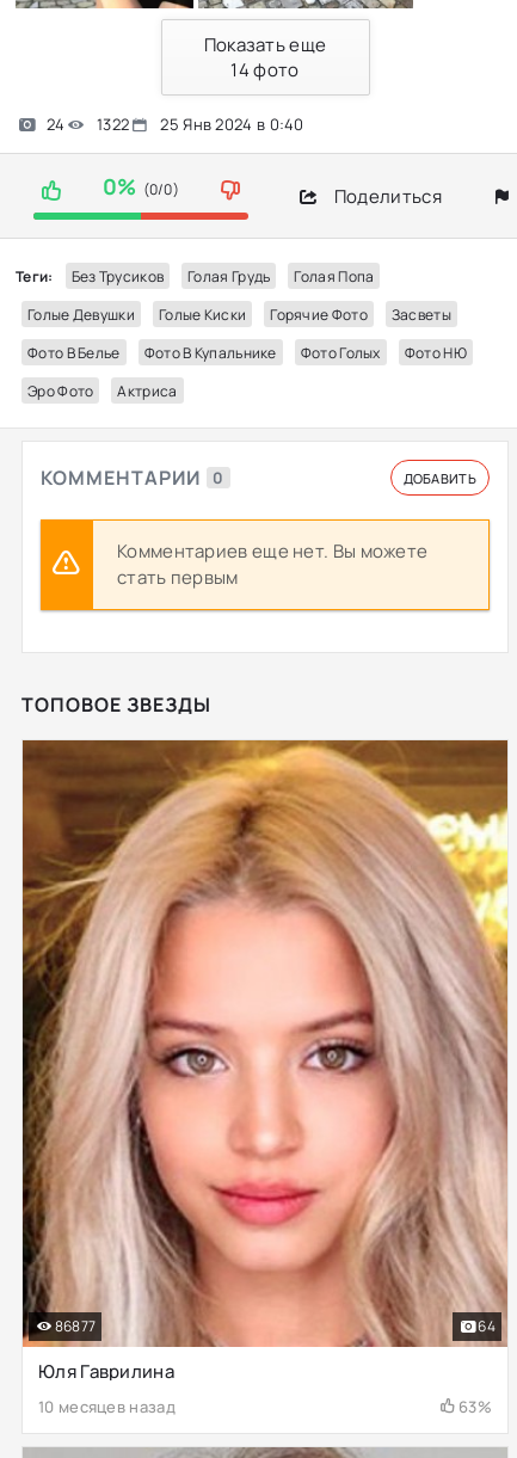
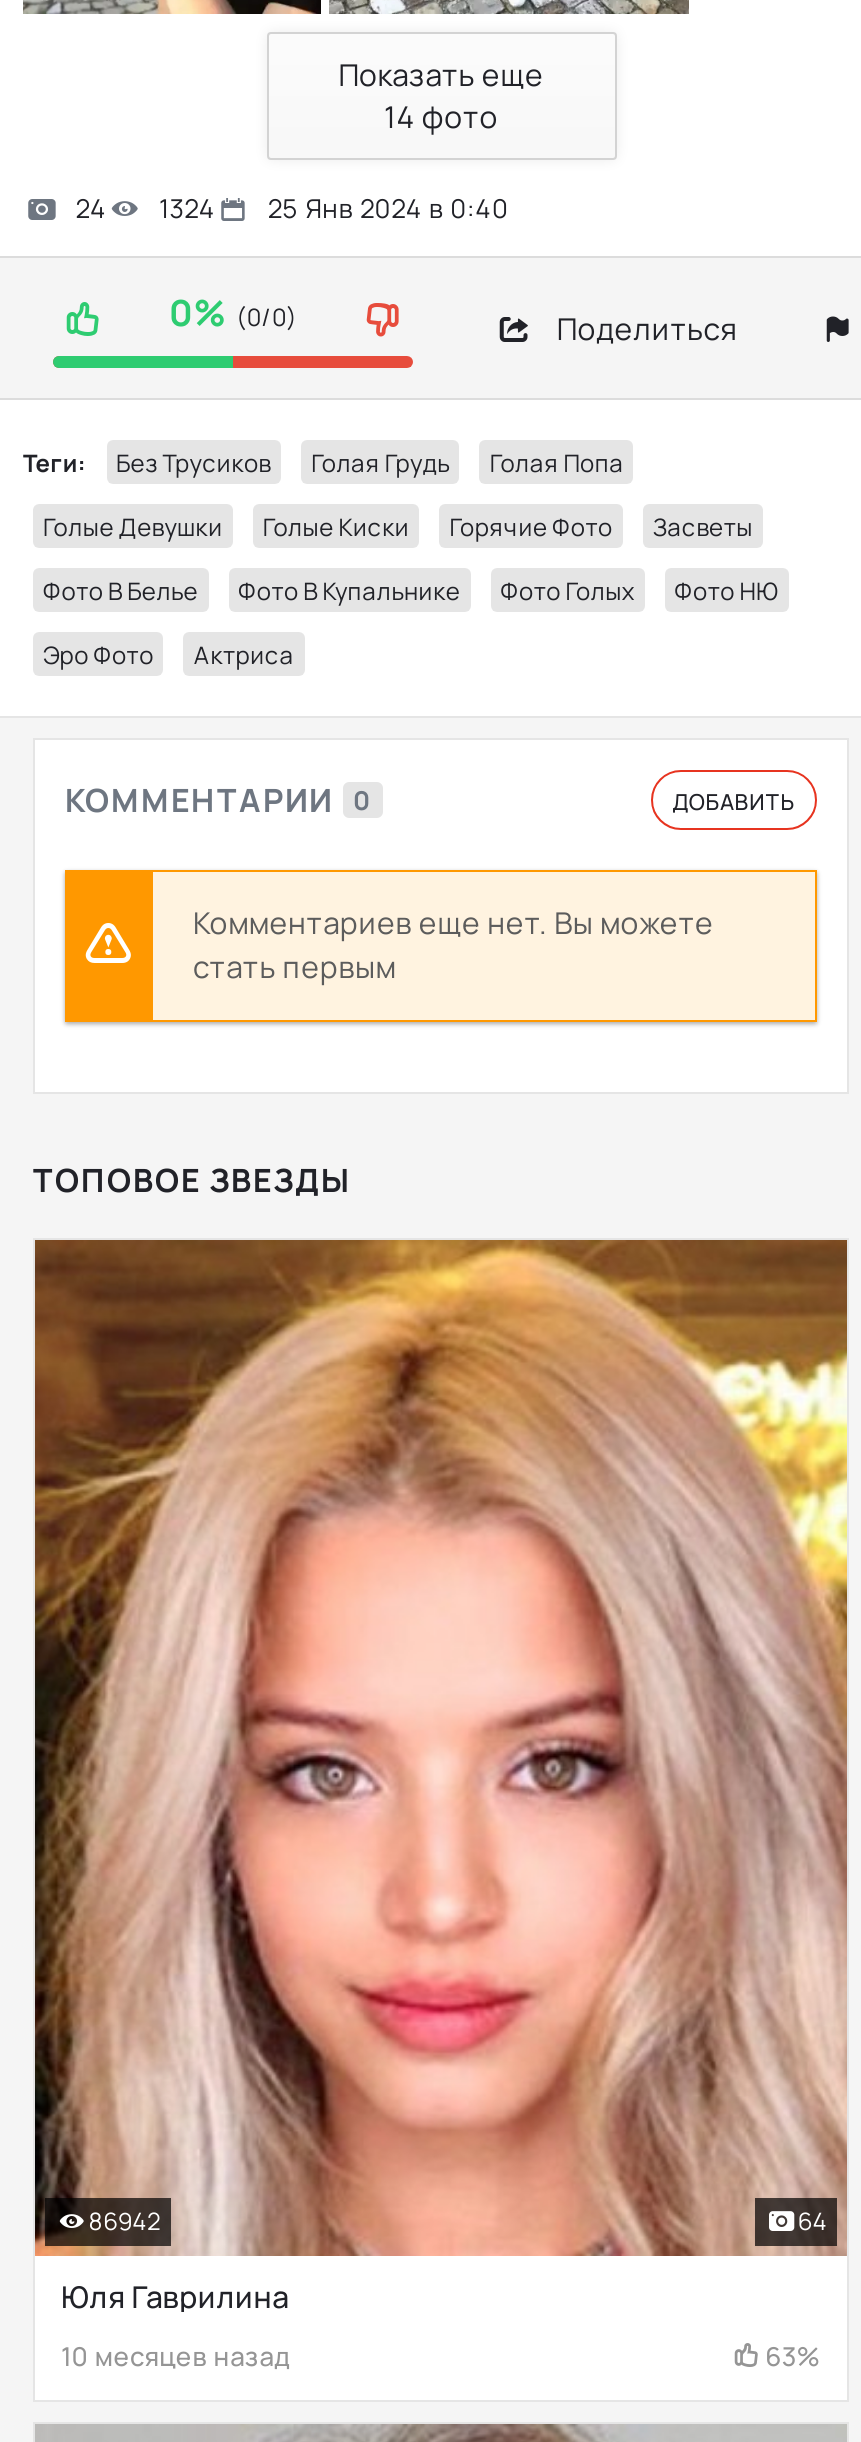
[47,113,304,135] 24 1322 25 Янв 2024 в 0:40 -> [75,190,509,226] 24 1324 25 Янв 2024 в 0:40
[55,1316,96,1336] 86877 -> [89,2204,162,2238] 86942

